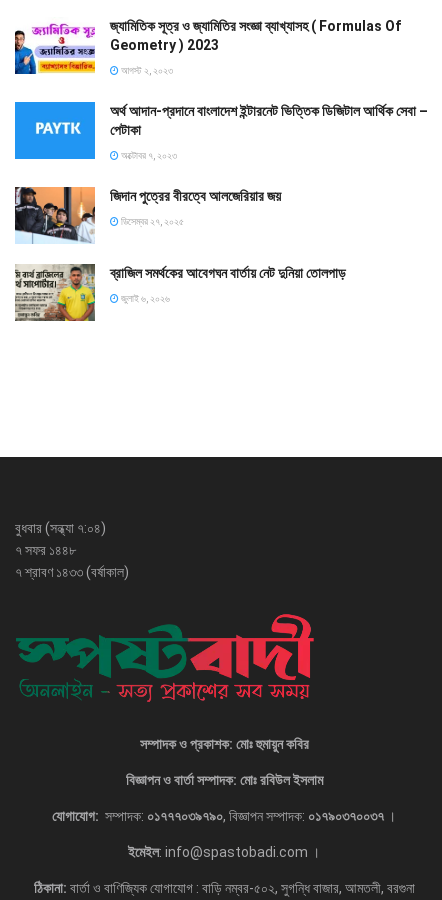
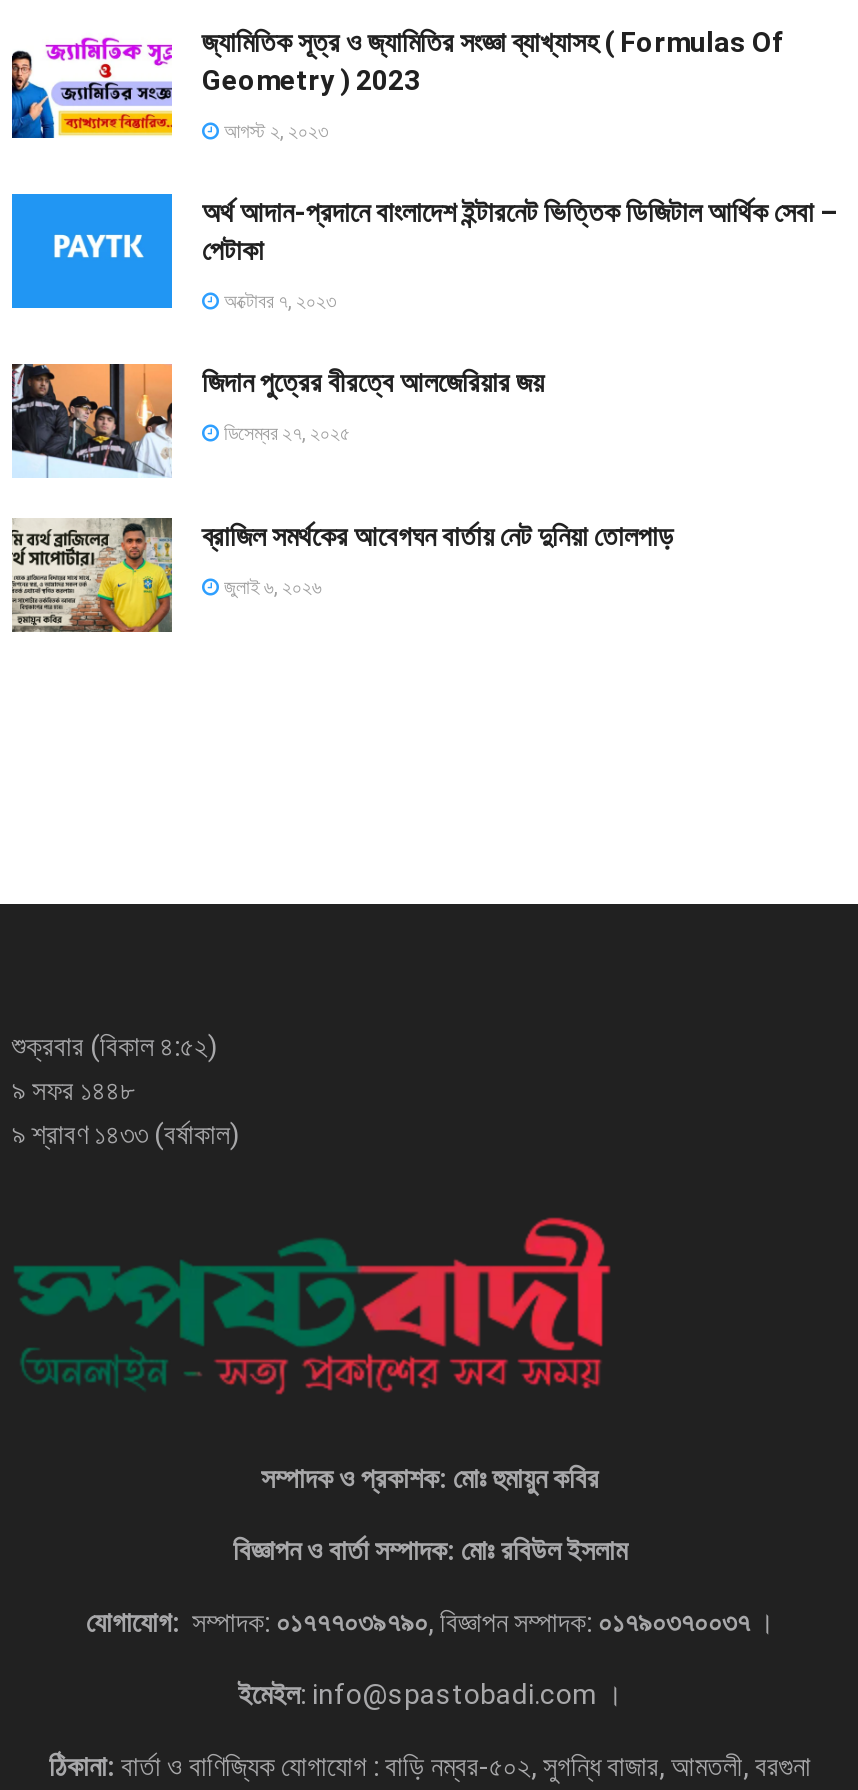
[15,520,129,580] বুধবার (সন্ধ্যা ৭:০৪) | ৭ সফর ১৪৪৮ | ৭ শ্রাবণ ১৪৩৩ (বর্ষাকাল) -> [12,1031,240,1151] শুক্রবার (বিকাল ৪:৫২) | ৯ সফর ১৪৪৮ | ৯ শ্রাবণ ১৪৩৩ (বর্ষাকাল)

